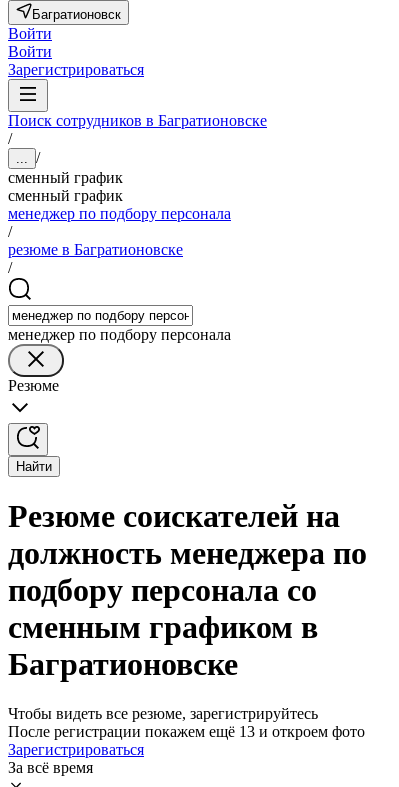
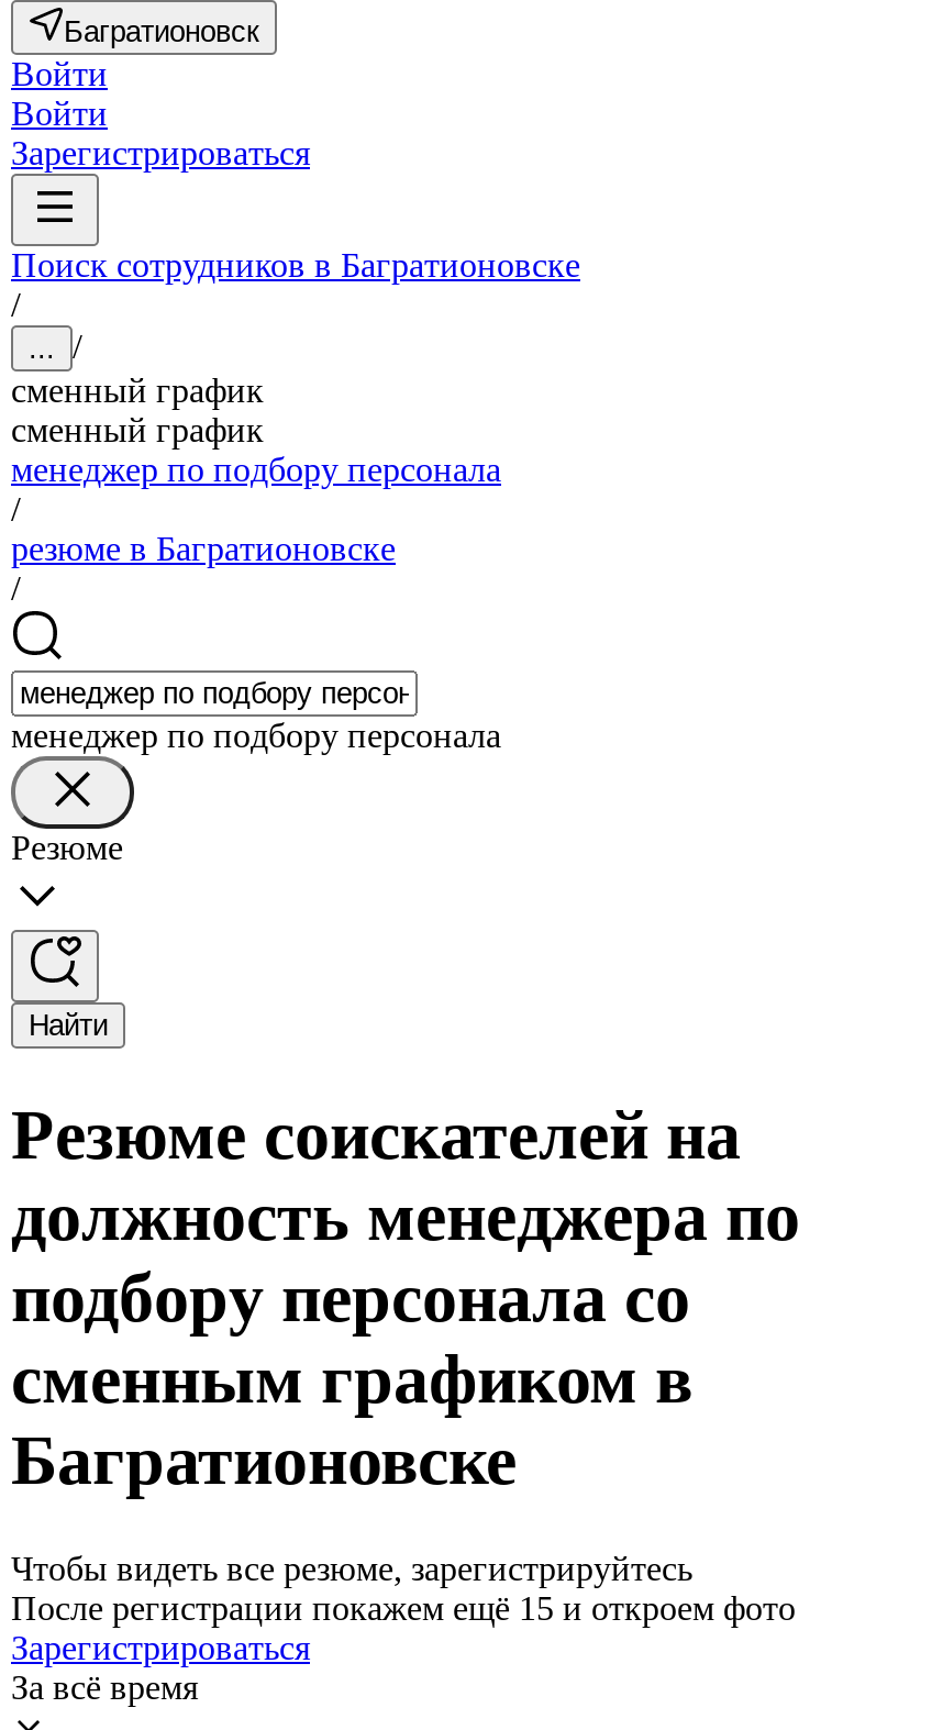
[8,723,365,740] После регистрации покажем ещё 13 и откроем фото -> [11,1589,796,1626] После регистрации покажем ещё 15 и откроем фото

